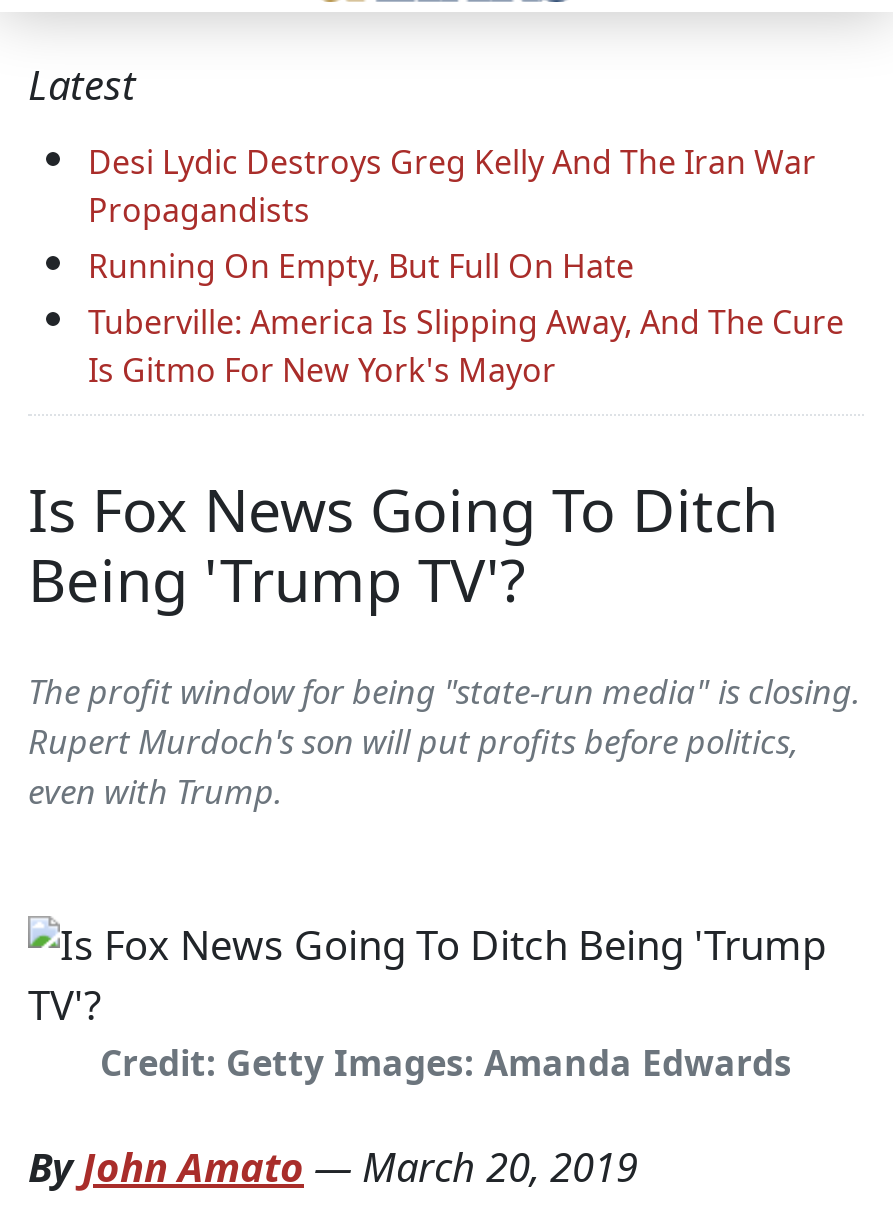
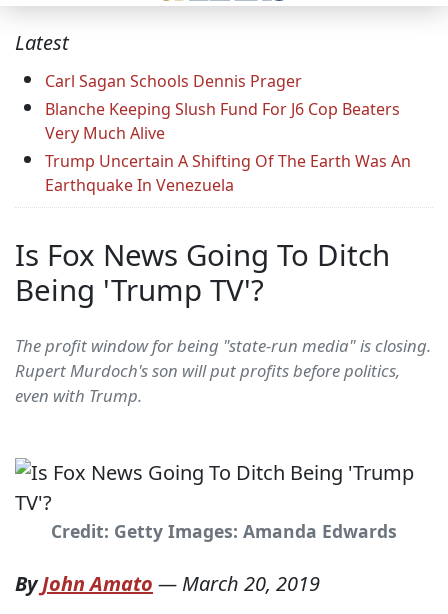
[88,141,844,393] Desi Lydic Destroys Greg Kelly And The Iran War | Propagandists | Running On Empty, But Full On Hate | Tuberville: America Is Slipping Away, And The Cure | Is Gitmo For New York's Mayor -> [45,70,411,196] Carl Sagan Schools Dennis Prager | Blanche Keeping Slush Fund For J6 Cop Beaters | Very Much Alive | Trump Uncertain A Shifting Of The Earth Was An | Earthquake In Venezuela

